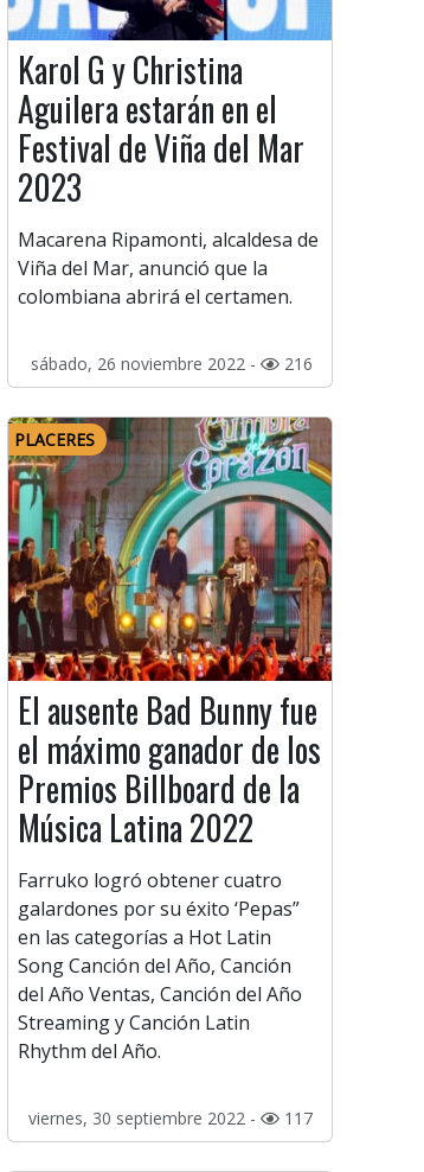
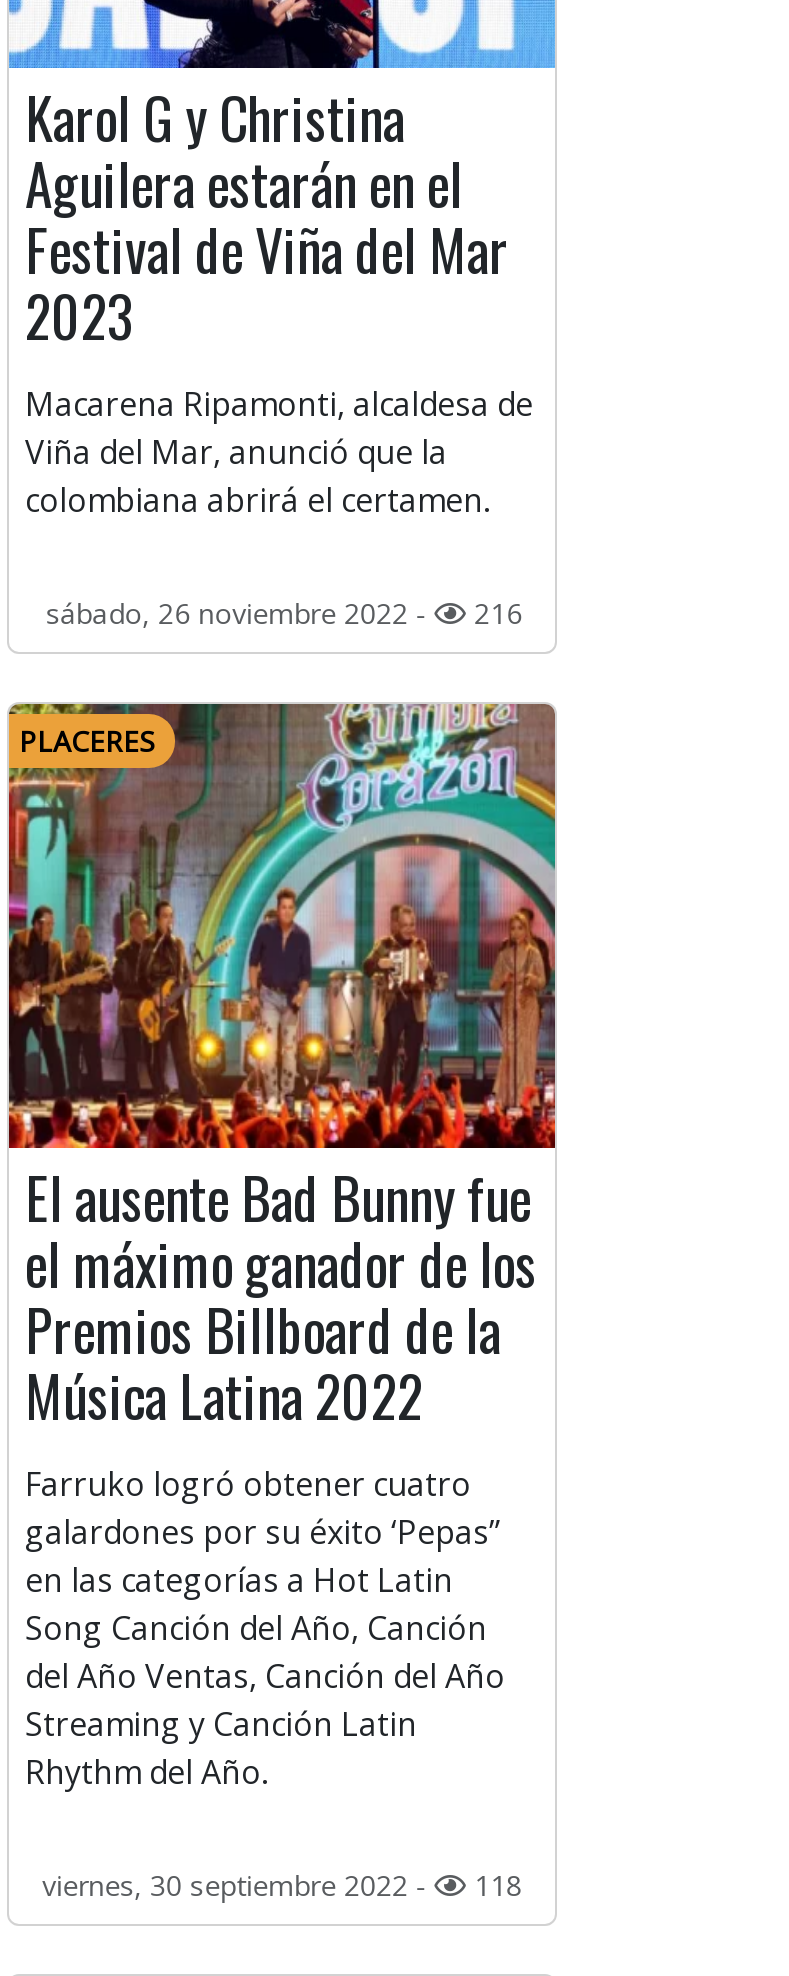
[28,1107,312,1129] viernes, 30 septiembre 2022 - 117 -> [42,1866,522,1904] viernes, 30 septiembre 2022 - 118

